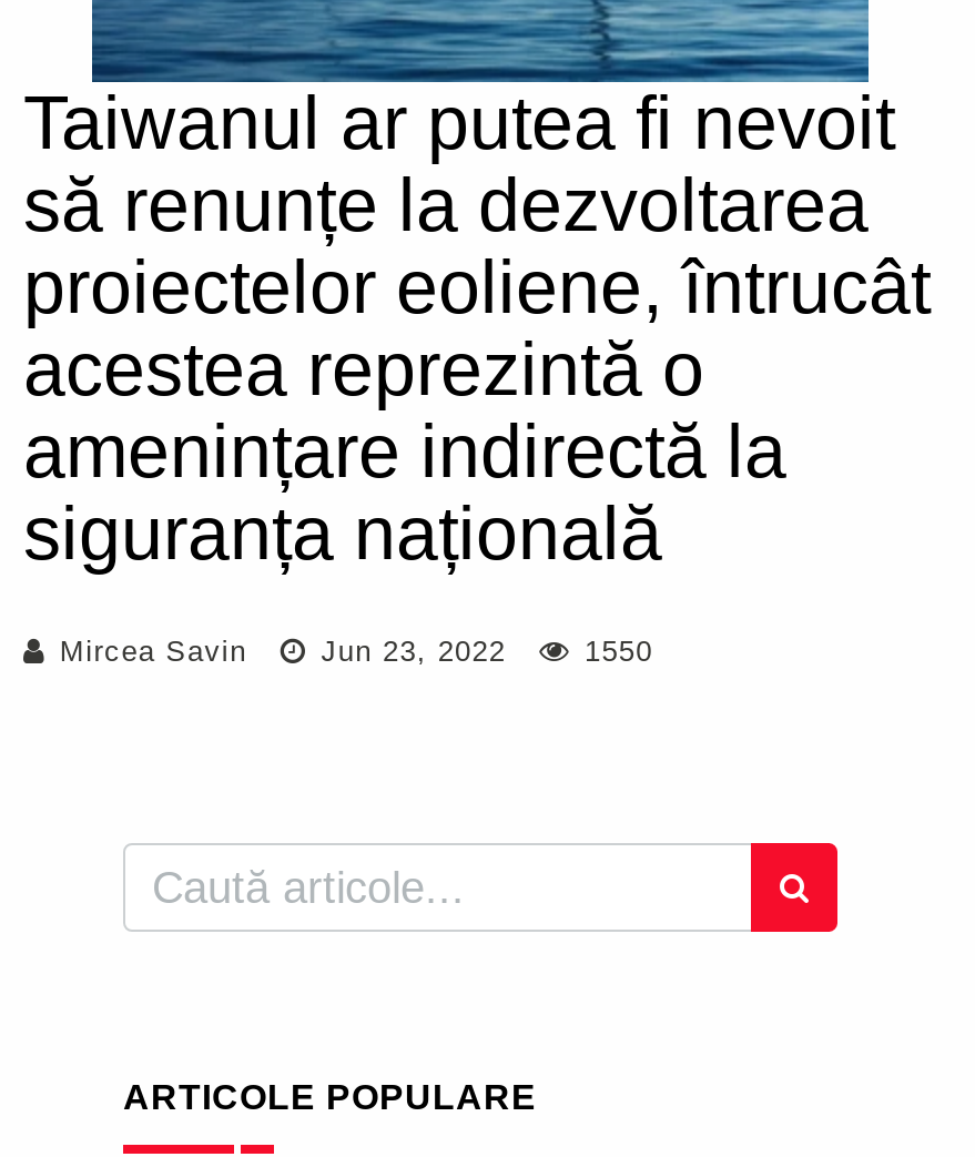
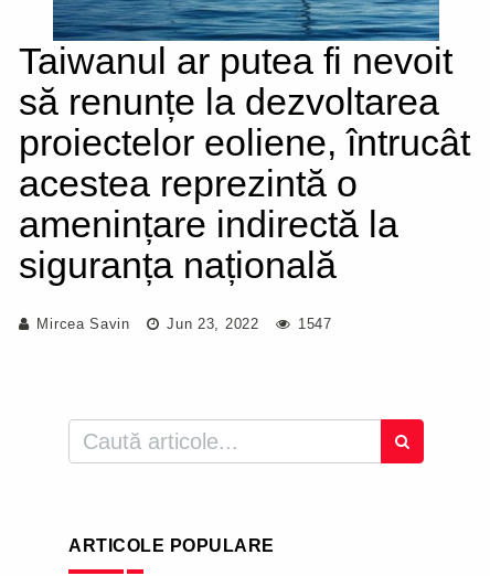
[574,635,653,668] 1550 -> [293,316,332,332] 1547

